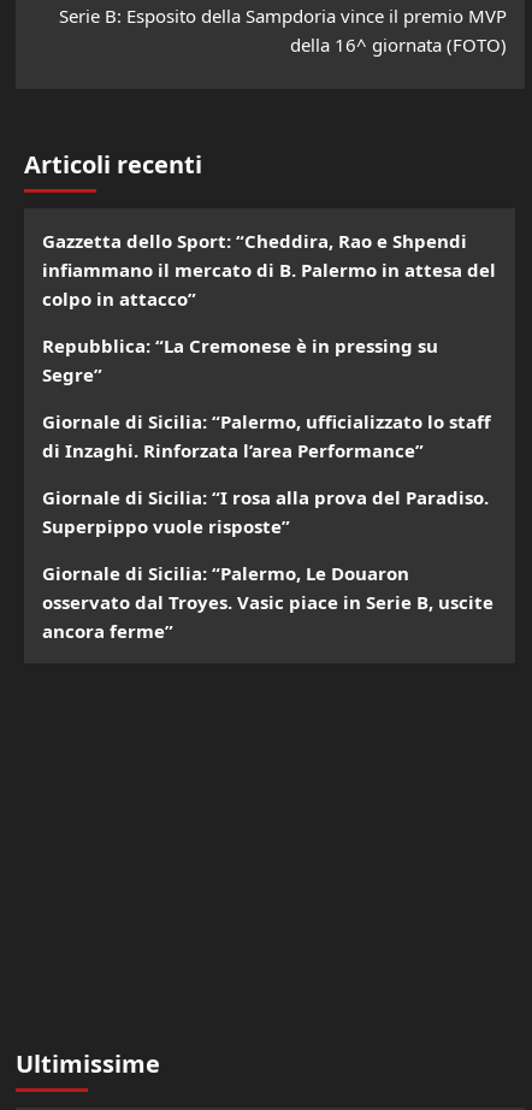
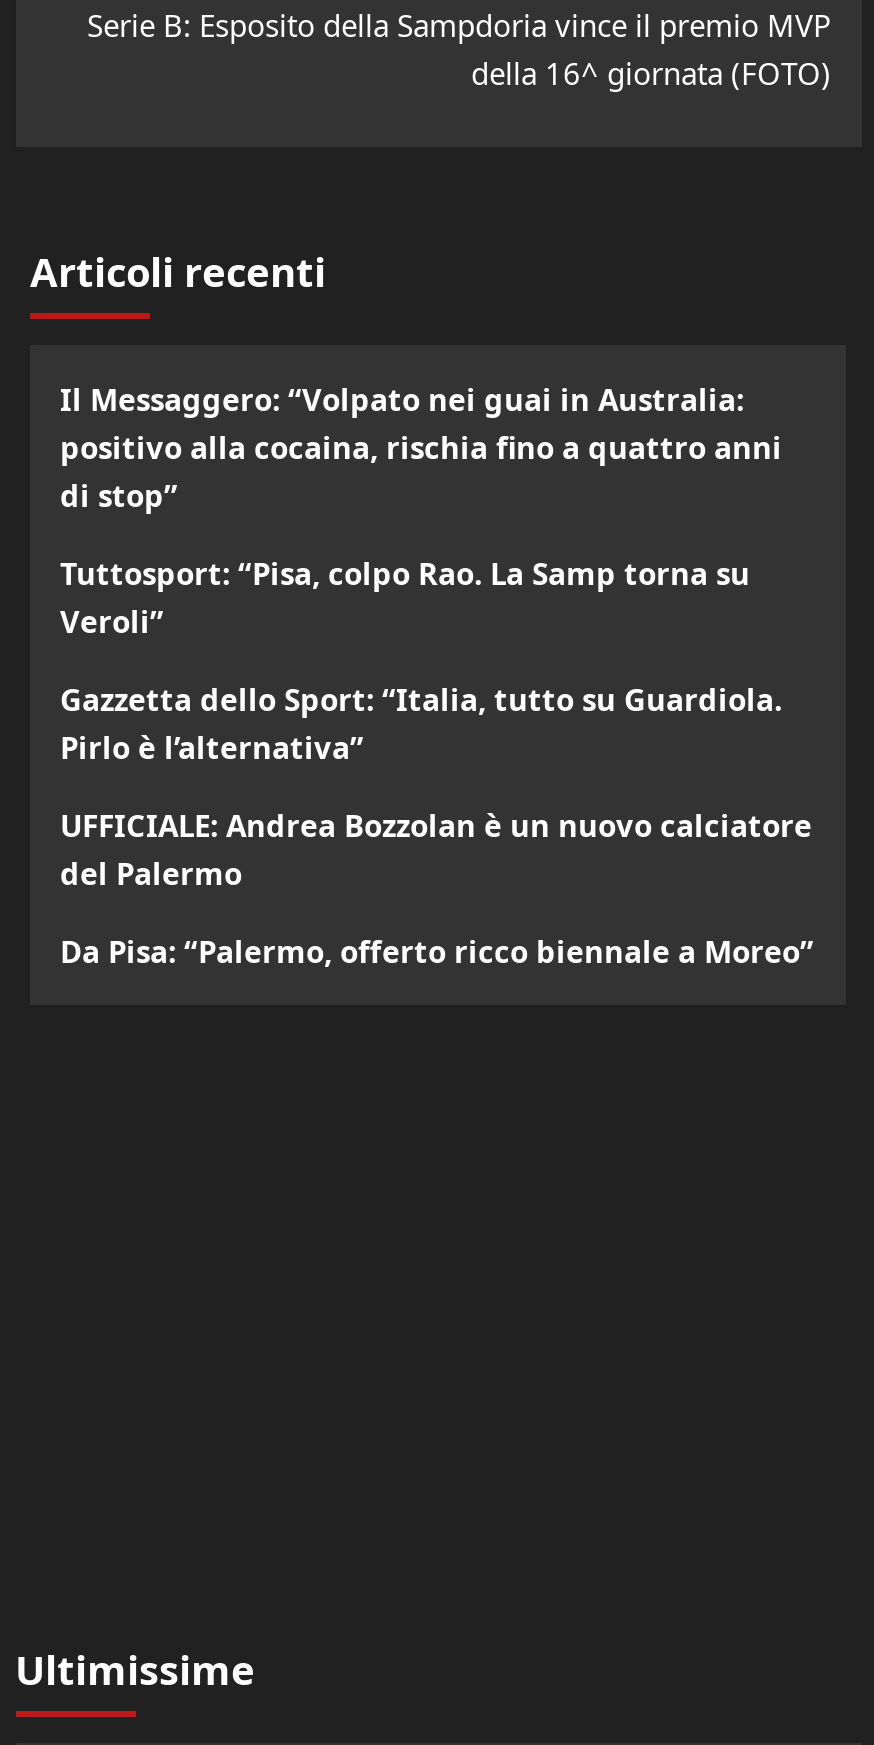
[42,229,496,311] Gazzetta dello Sport: “Cheddira, Rao e Shpendi | infiammano il mercato di B. Palermo in attesa del | colpo in attacco” -> [60,380,782,516] Il Messaggero: “Volpato nei guai in Australia: | positivo alla cocaina, rischia fino a quattro anni | di stop”
[42,334,438,387] Repubblica: “La Cremonese è in pressing su | Segre” -> [60,554,750,642] Tuttosport: “Pisa, colpo Rao. La Samp torna su | Veroli”
[42,409,491,462] Giornale di Sicilia: “Palermo, ufficializzato lo staff | di Inzaghi. Rinforzata l’area Performance” -> [60,680,782,768] Gazzetta dello Sport: “Italia, tutto su Guardiola. | Pirlo è l’alternativa”
[42,485,489,538] Giornale di Sicilia: “I rosa alla prova del Paradiso. | Superpippo vuole risposte” -> [60,806,812,894] UFFICIALE: Andrea Bozzolan è un nuovo calciatore | del Palermo
[42,561,493,643] Giornale di Sicilia: “Palermo, Le Douaron | osservato dal Troyes. Vasic piace in Serie B, uscite | ancora ferme” -> [60,932,814,972] Da Pisa: “Palermo, offerto ricco biennale a Moreo”

